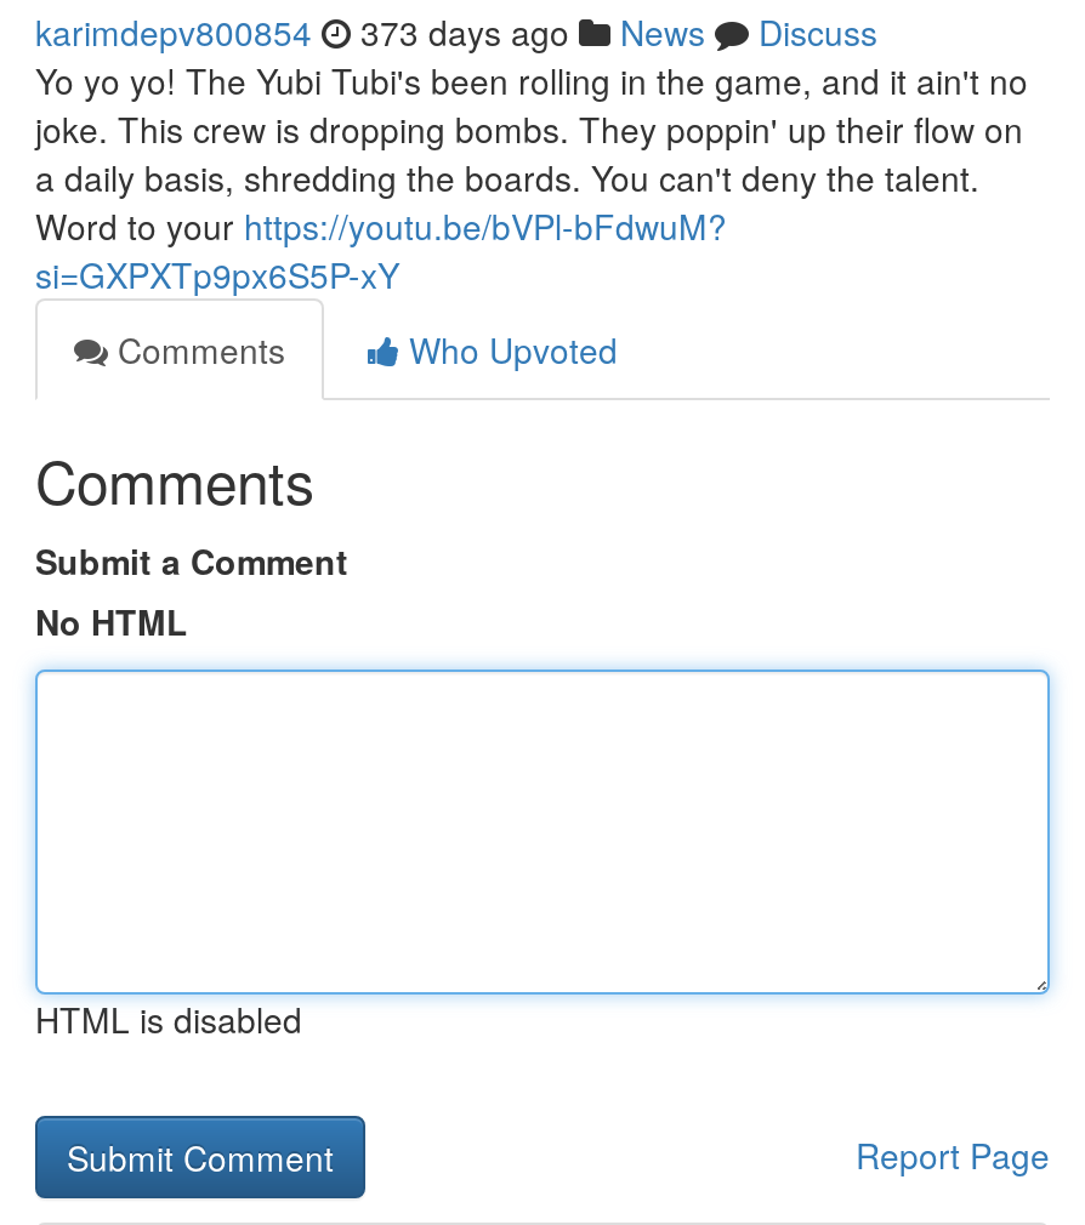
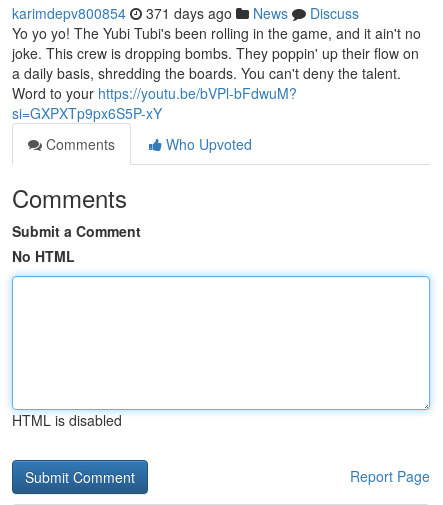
[35,7,877,56] karimdepv800854 373 days ago News Discuss -> [12,3,359,23] karimdepv800854 371 days ago News Discuss

